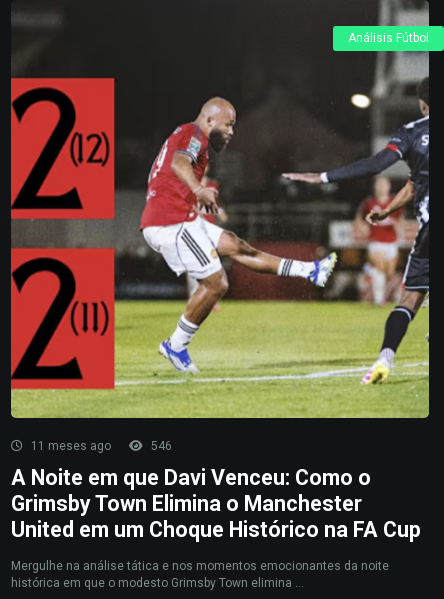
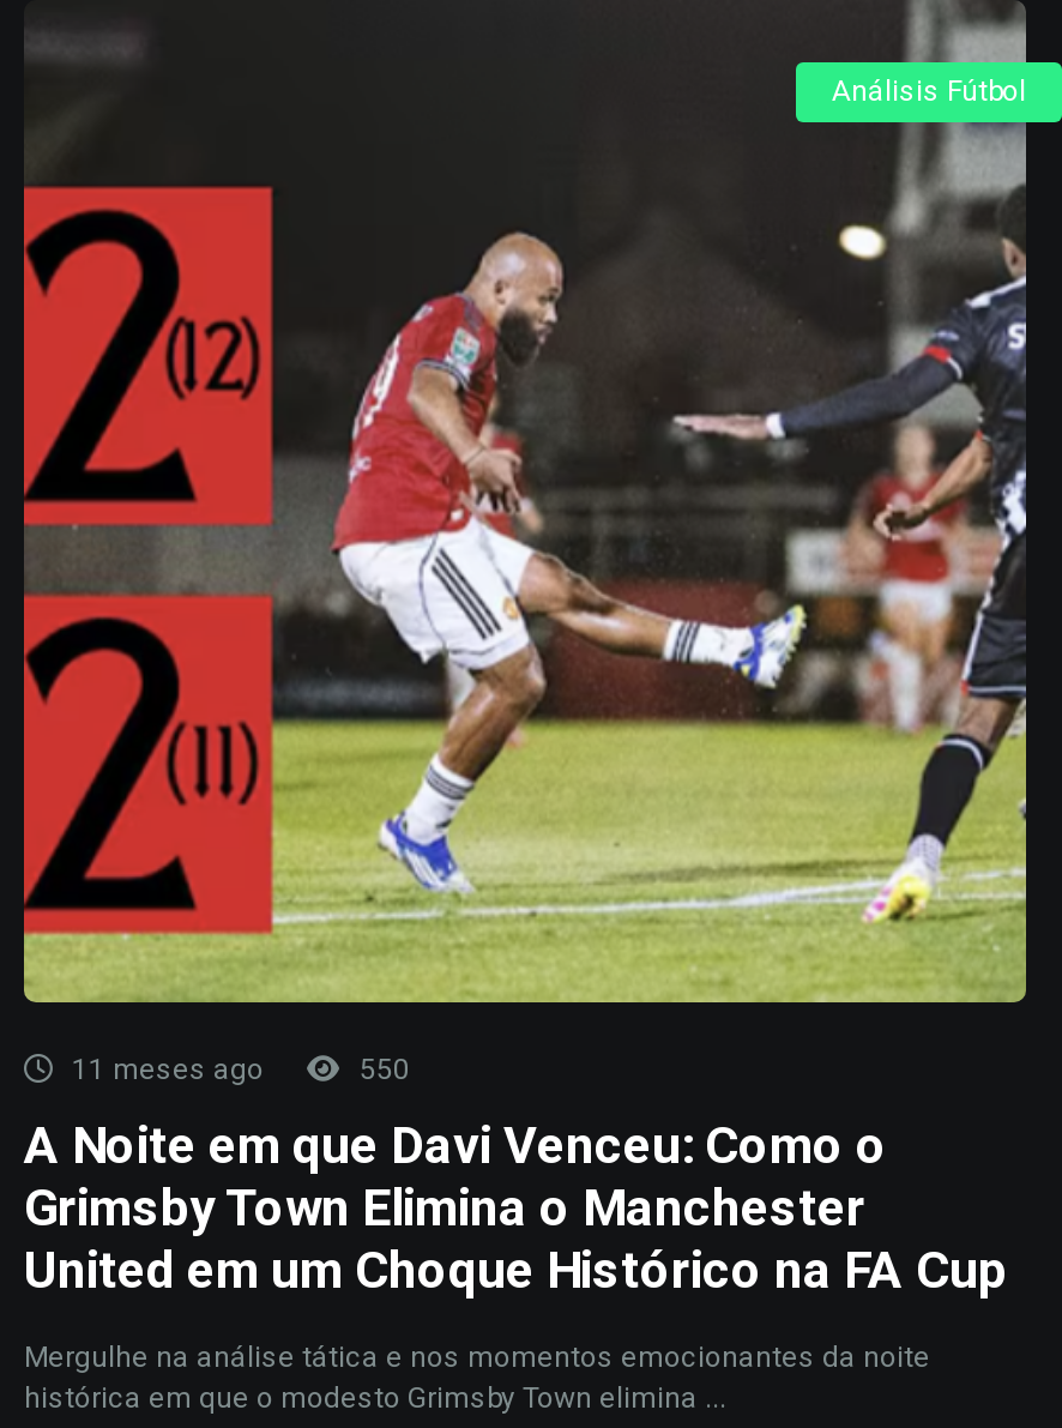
[148,439,172,453] 546 -> [352,1053,410,1086] 550

